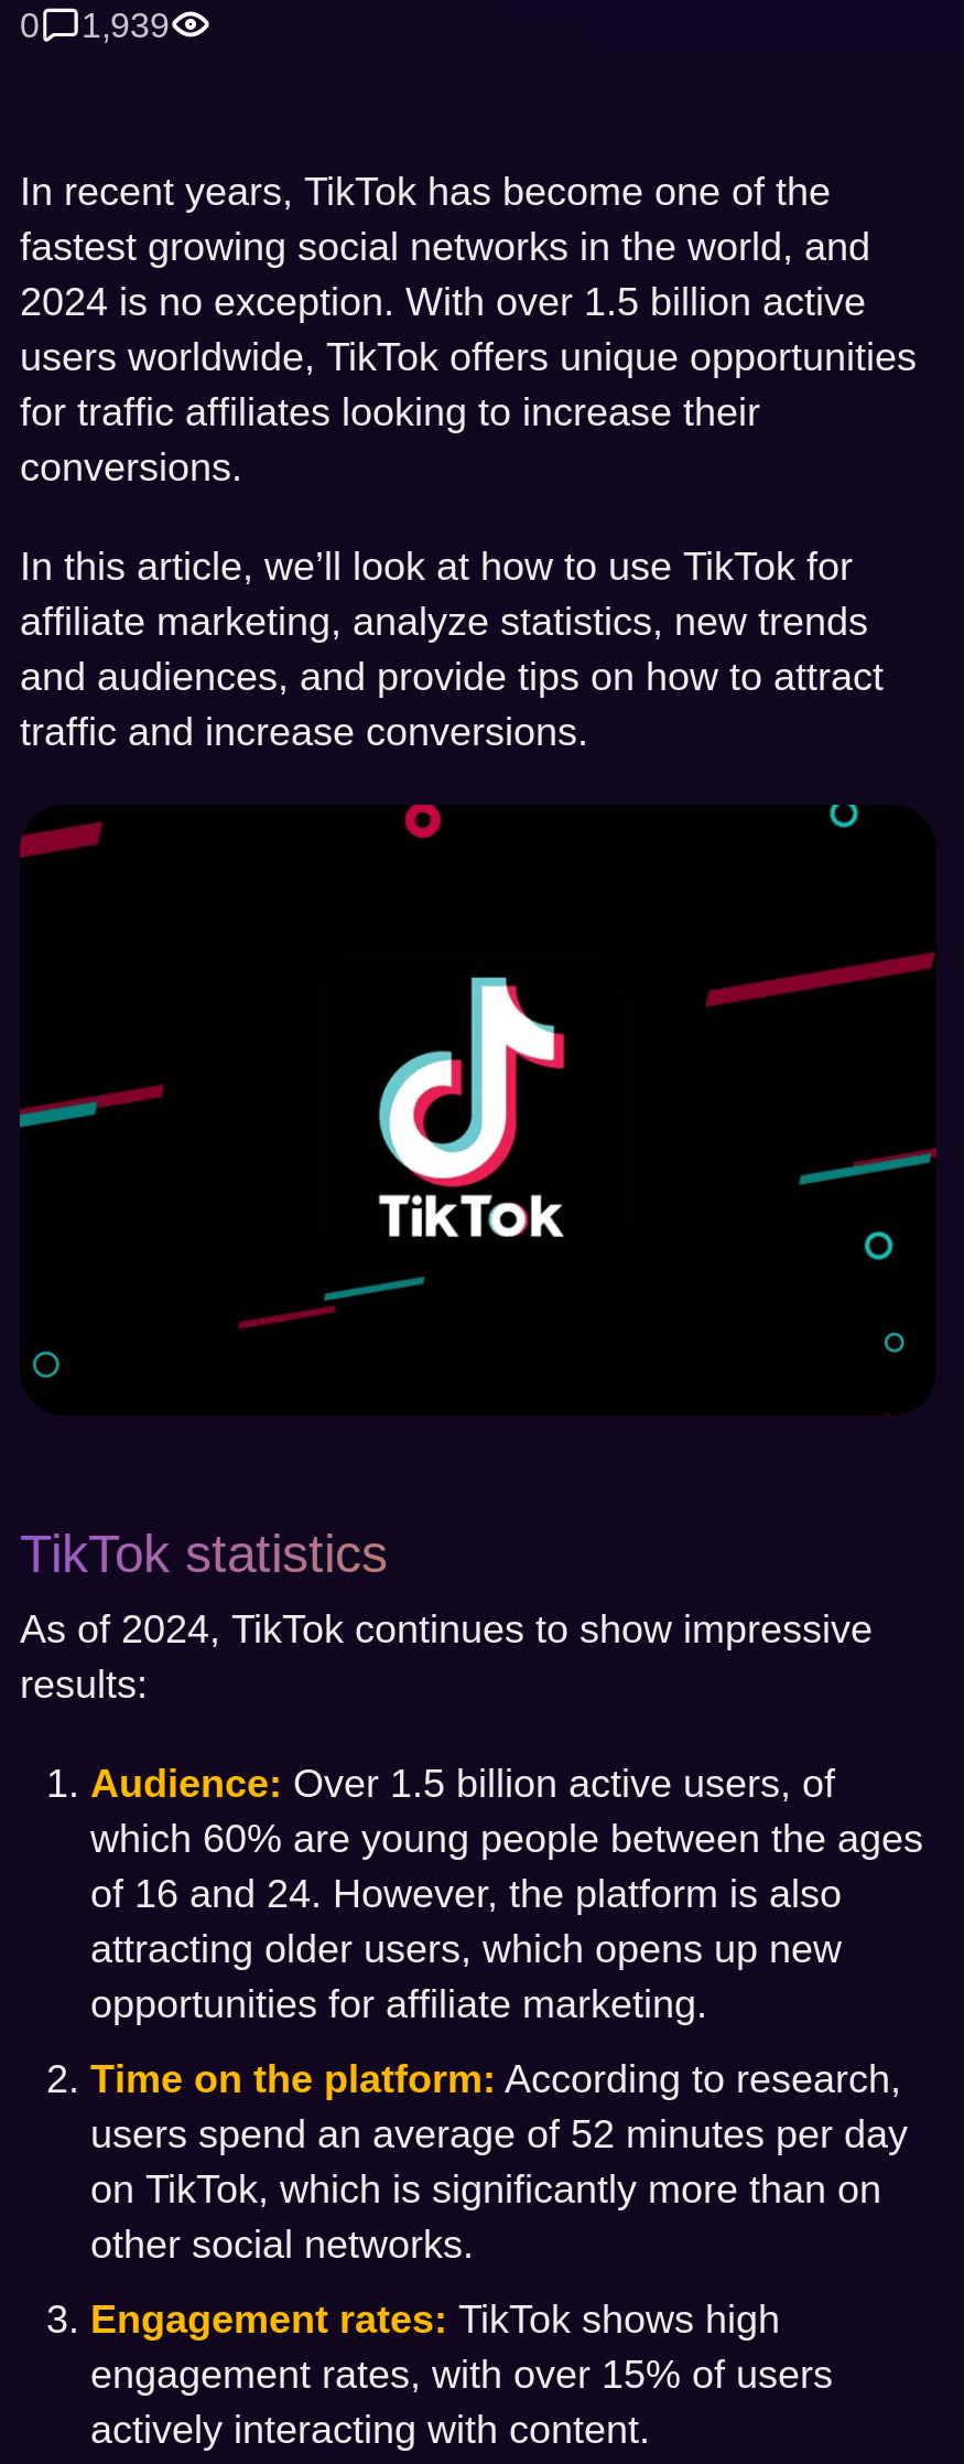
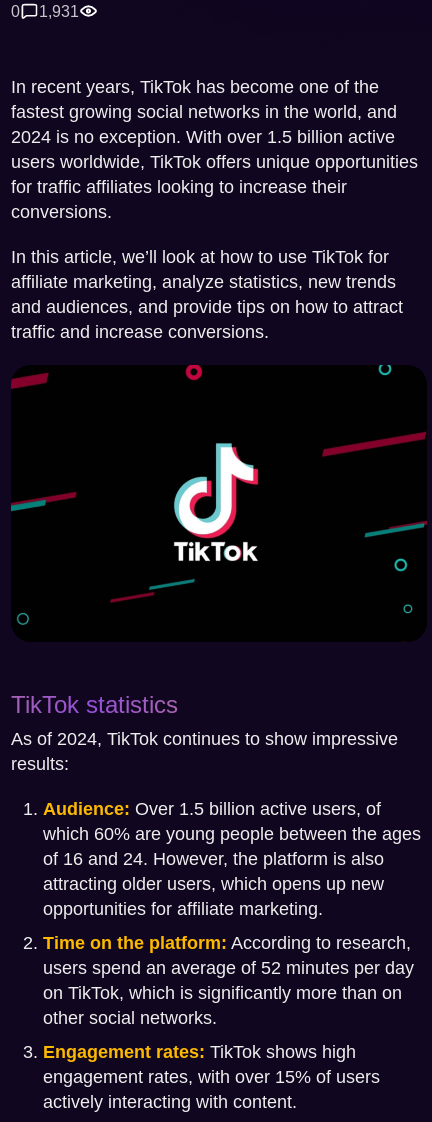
[20,7,170,45] 0 1,939 -> [11,3,79,20] 0 1,931

